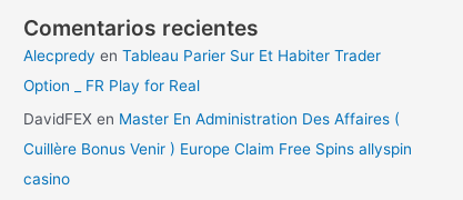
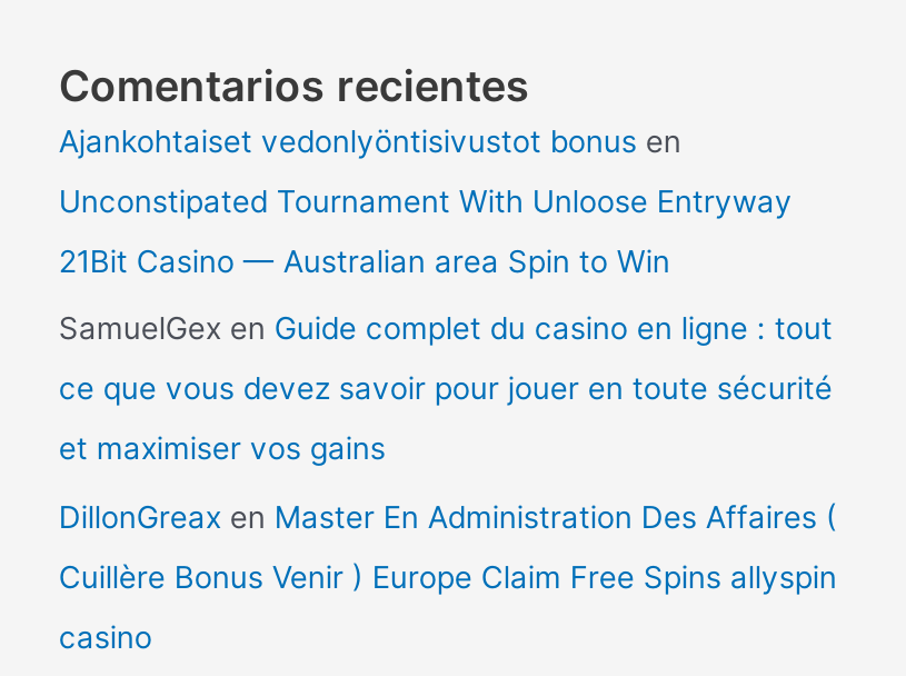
[24,47,400,128] Alecpredy en Tableau Parier Sur Et Habiter Trader | Option _ FR Play for Real | DavidFEX en Master En Administration Des Affaires ( -> [59,123,837,535] Ajankohtaiset vedonlyöntisivustot bonus en | Unconstipated Tournament With Unloose Entryway | 21Bit Casino — Australian area Spin to Win | SamuelGex en Guide complet du casino en ligne : tout | ce que vous devez savoir pour jouer en toute sécurité | et maximiser vos gains | DillonGreax en Master En Administration Des Affaires (

